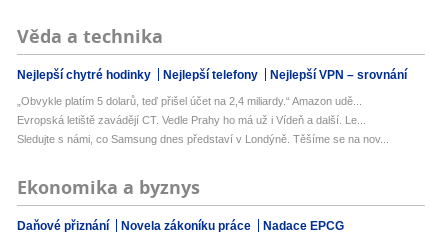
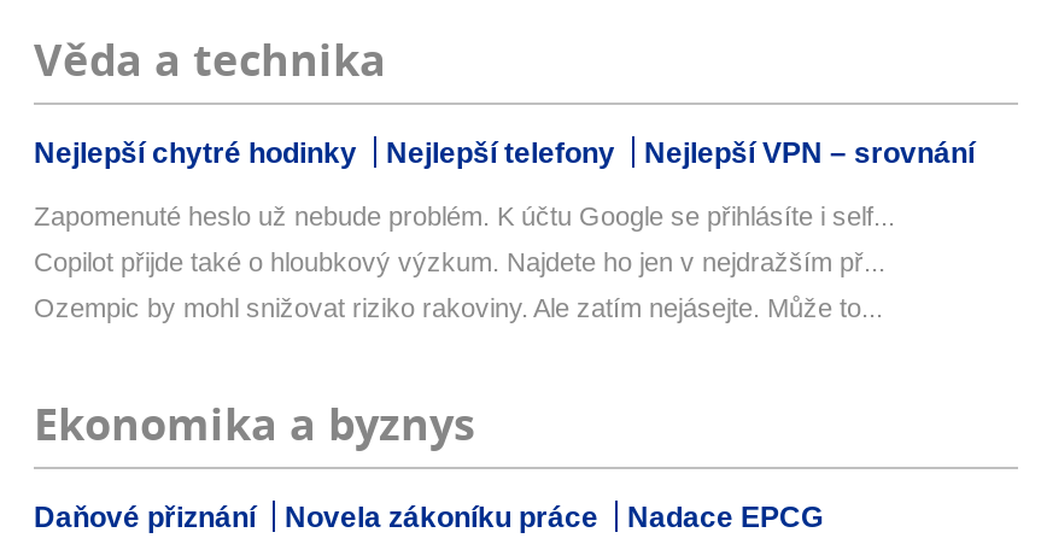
[17,94,362,106] „Obvykle platím 5 dolarů, teď přišel účet na 2,4 miliardy.“ Amazon udě... -> [34,200,895,229] Zapomenuté heslo už nebude problém. K účtu Google se přihlásíte i self...
[17,113,366,125] Evropská letiště zavádějí CT. Vedle Prahy ho má už i Vídeň a další. Le... -> [34,246,885,275] Copilot přijde také o hloubkový výzkum. Najdete ho jen v nejdražším př...
[17,132,389,144] Sledujte s námi, co Samsung dnes představí v Londýně. Těšíme se na nov... -> [34,292,883,321] Ozempic by mohl snižovat riziko rakoviny. Ale zatím nejásejte. Může to...

